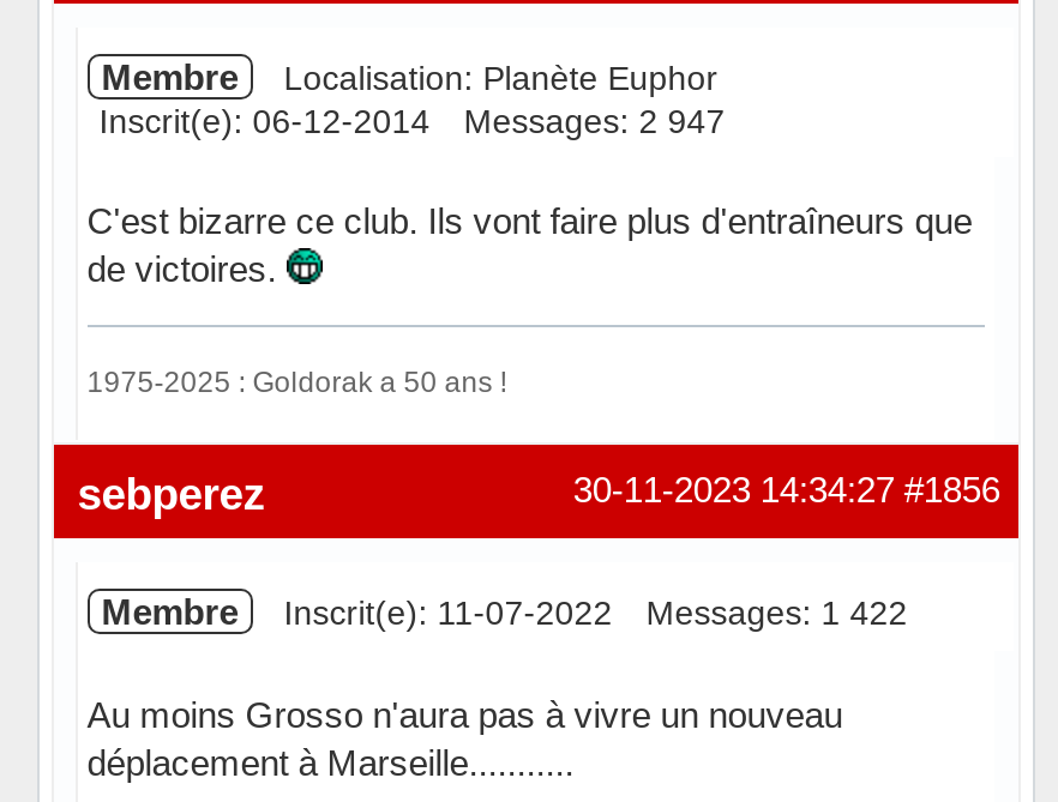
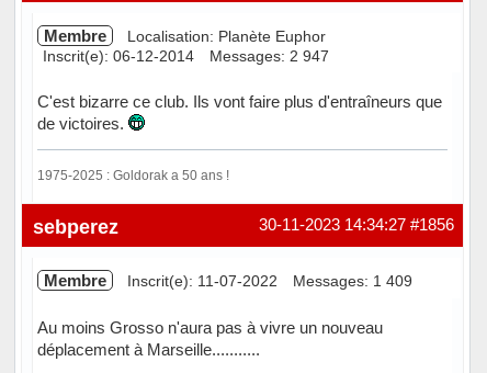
[101,591,907,631] Membre Inscrit(e): 11-07-2022 Messages: 1 422 -> [44,271,412,289] Membre Inscrit(e): 11-07-2022 Messages: 1 409

